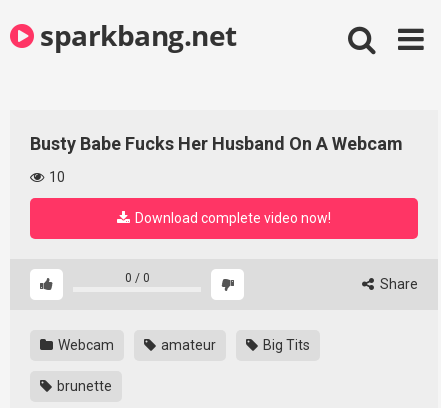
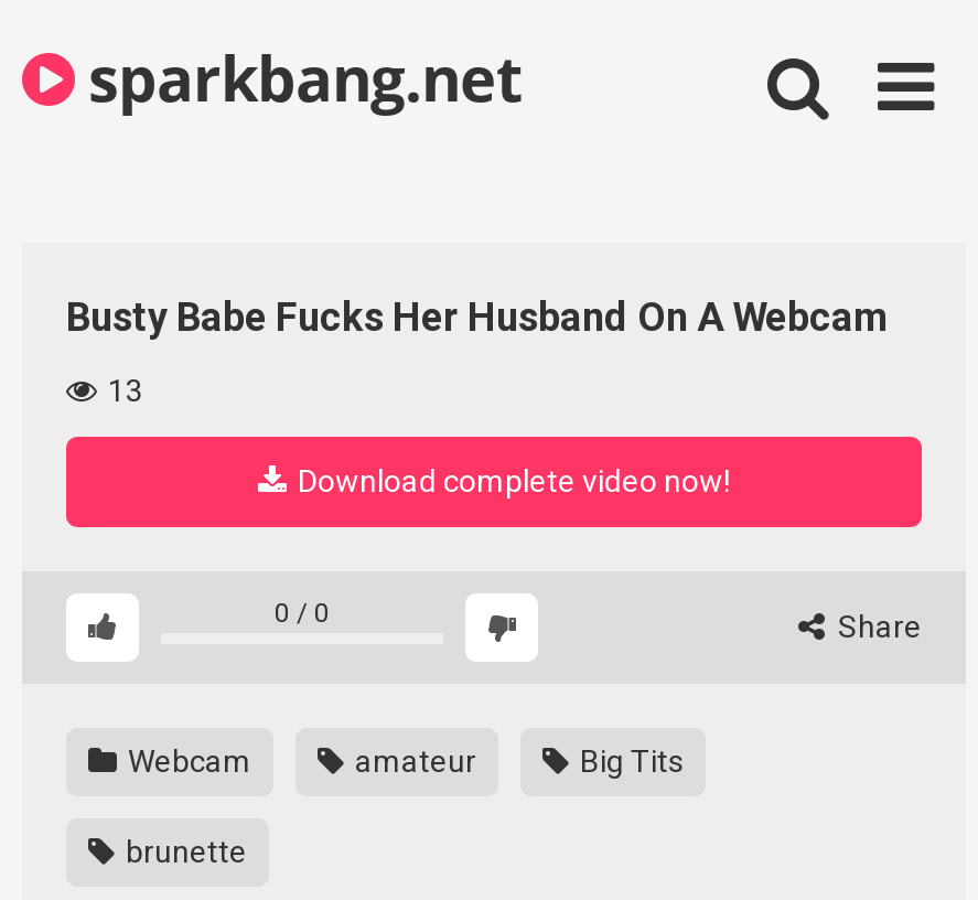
[46,169,65,185] 10 -> [101,373,143,408] 13

